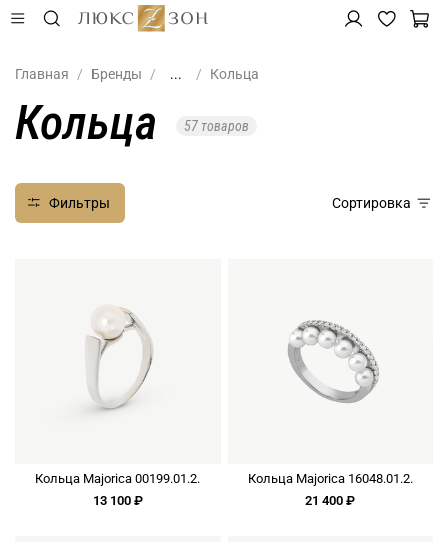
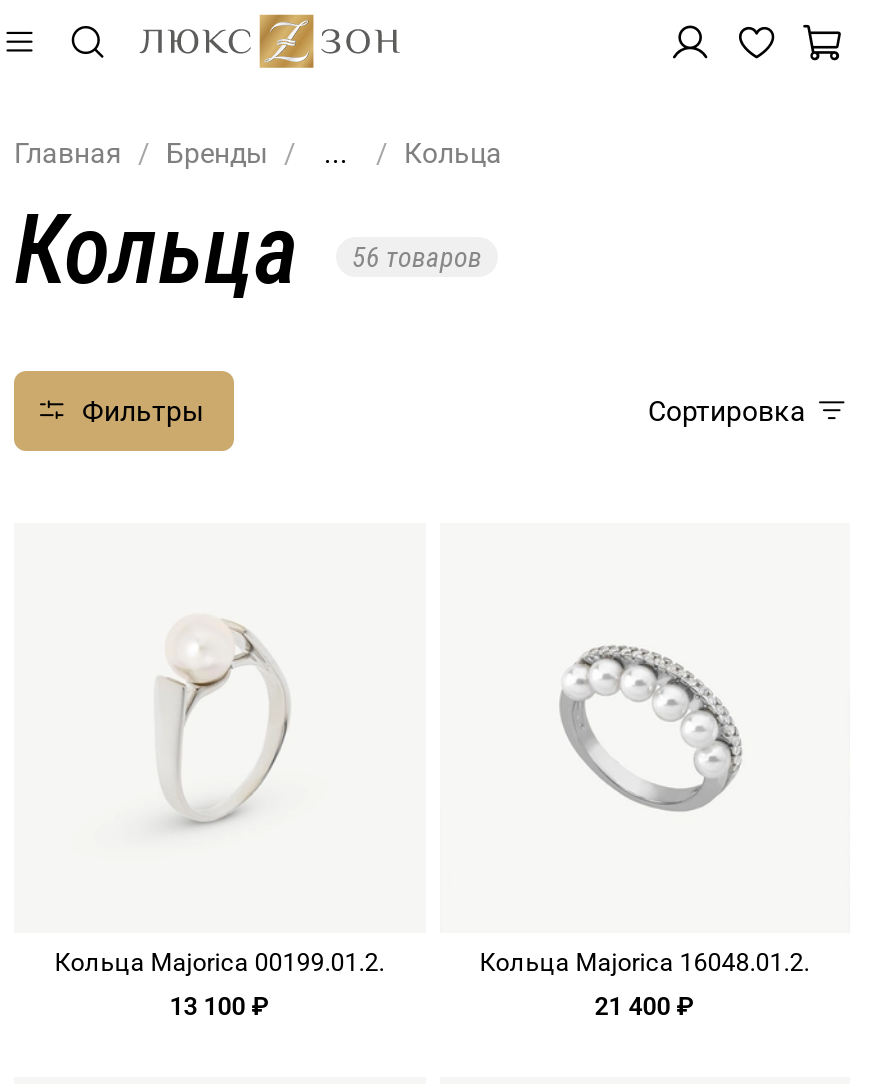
[15,94,249,151] Кольца 57 товаров -> [14,193,482,307] Кольца 56 товаров

